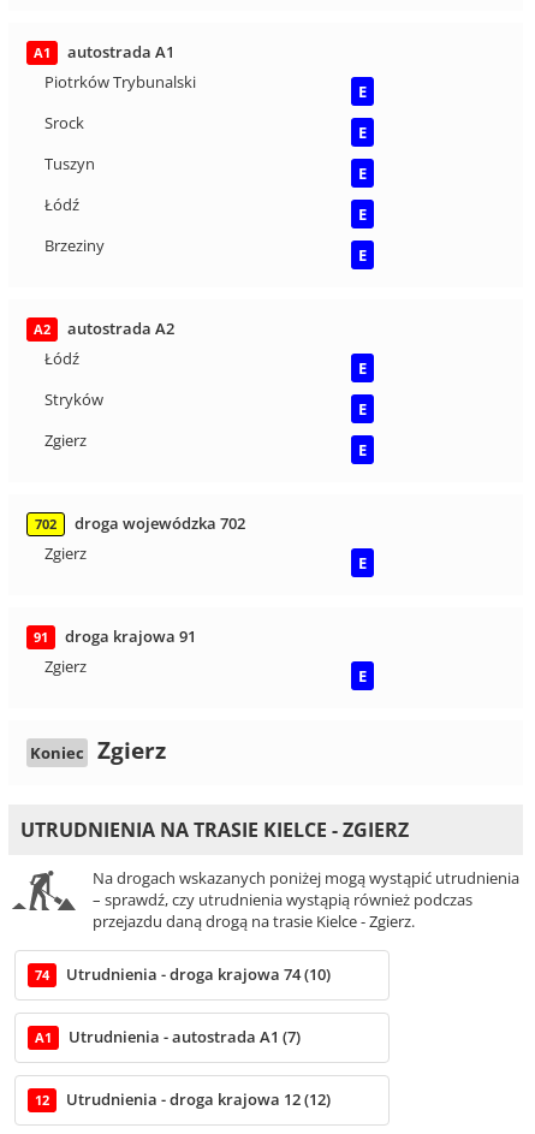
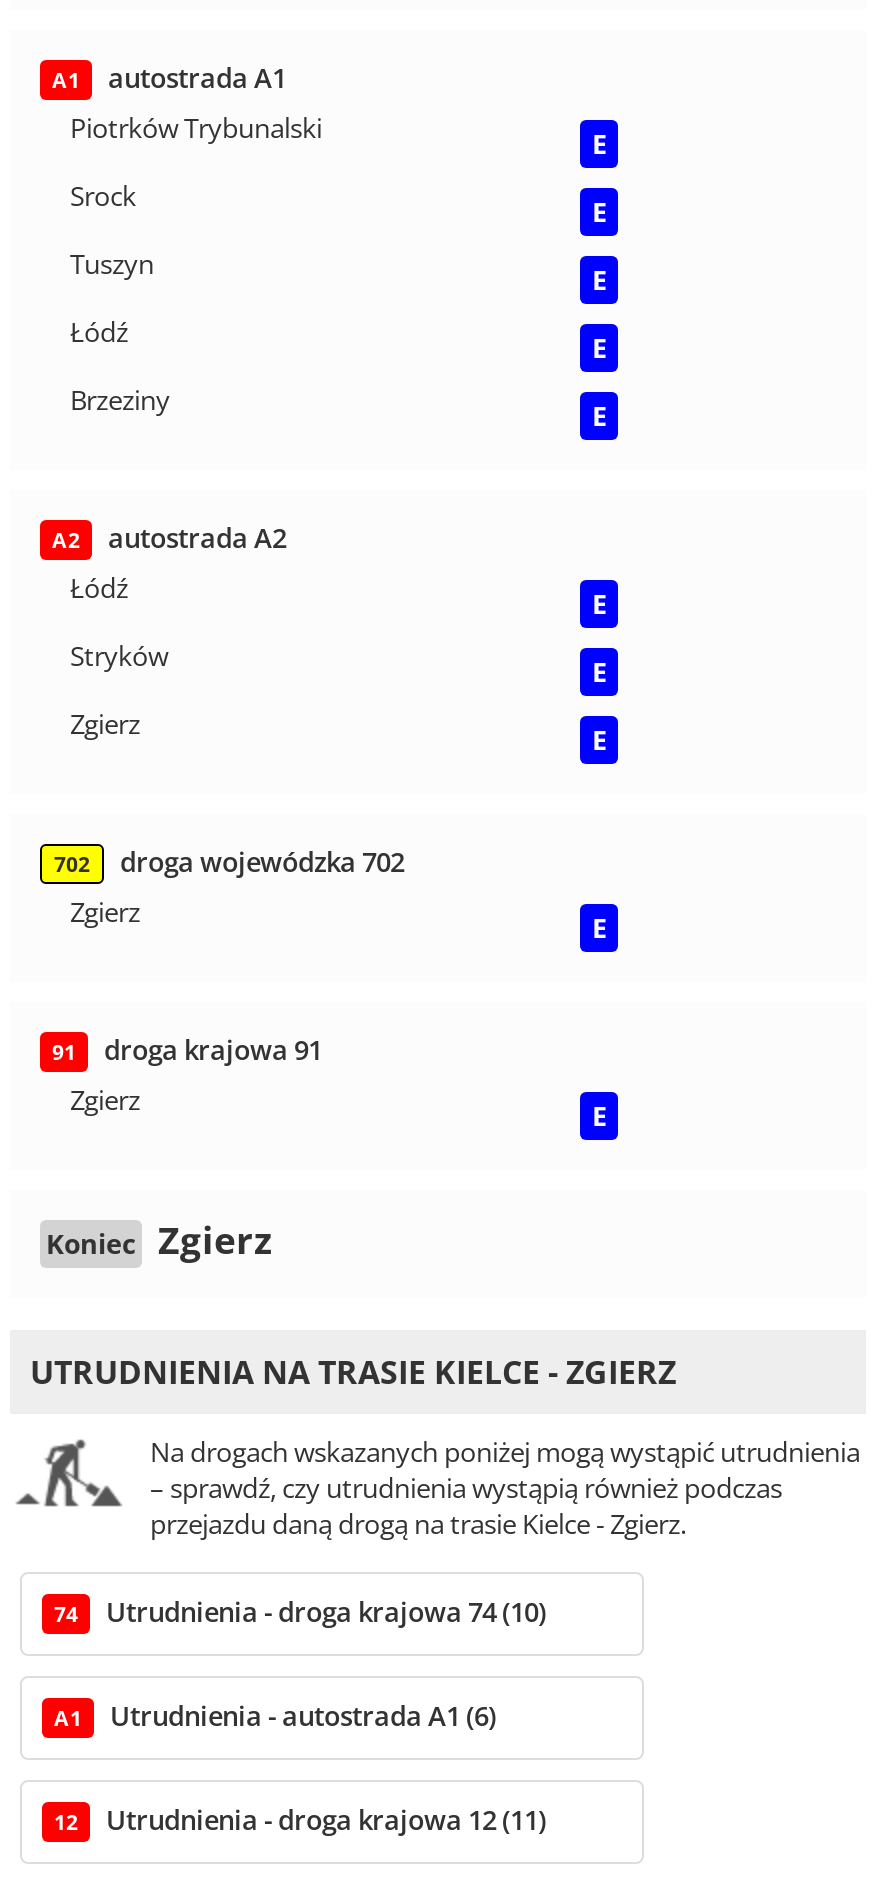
[69,1026,301,1048] Utrudnienia - autostrada A1 (7) -> [110,1698,496,1734] Utrudnienia - autostrada A1 (6)
[66,1089,331,1110] Utrudnienia - droga krajowa 12 (12) -> [106,1802,546,1838] Utrudnienia - droga krajowa 12 (11)

